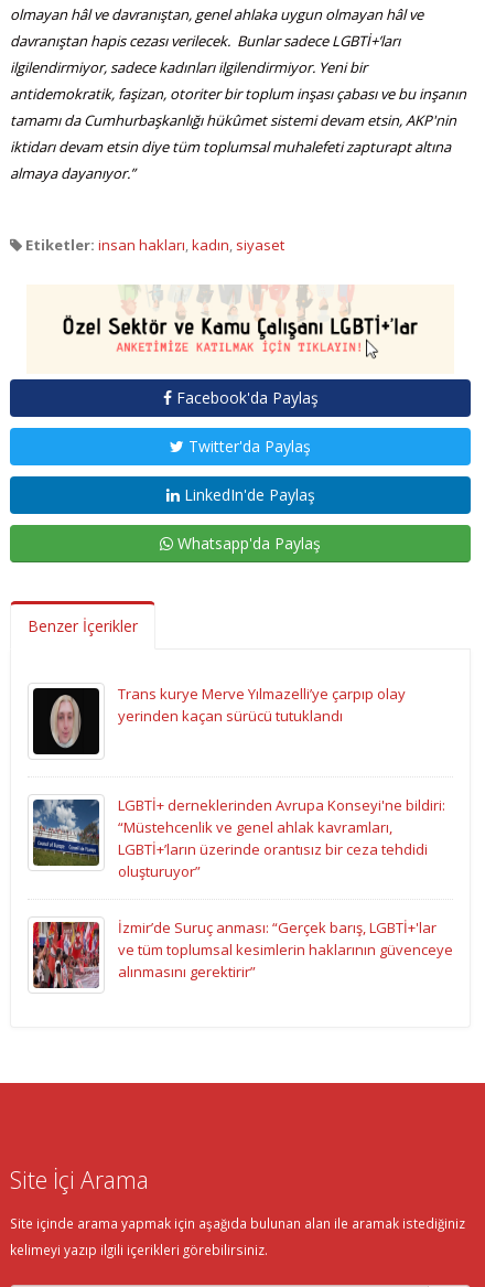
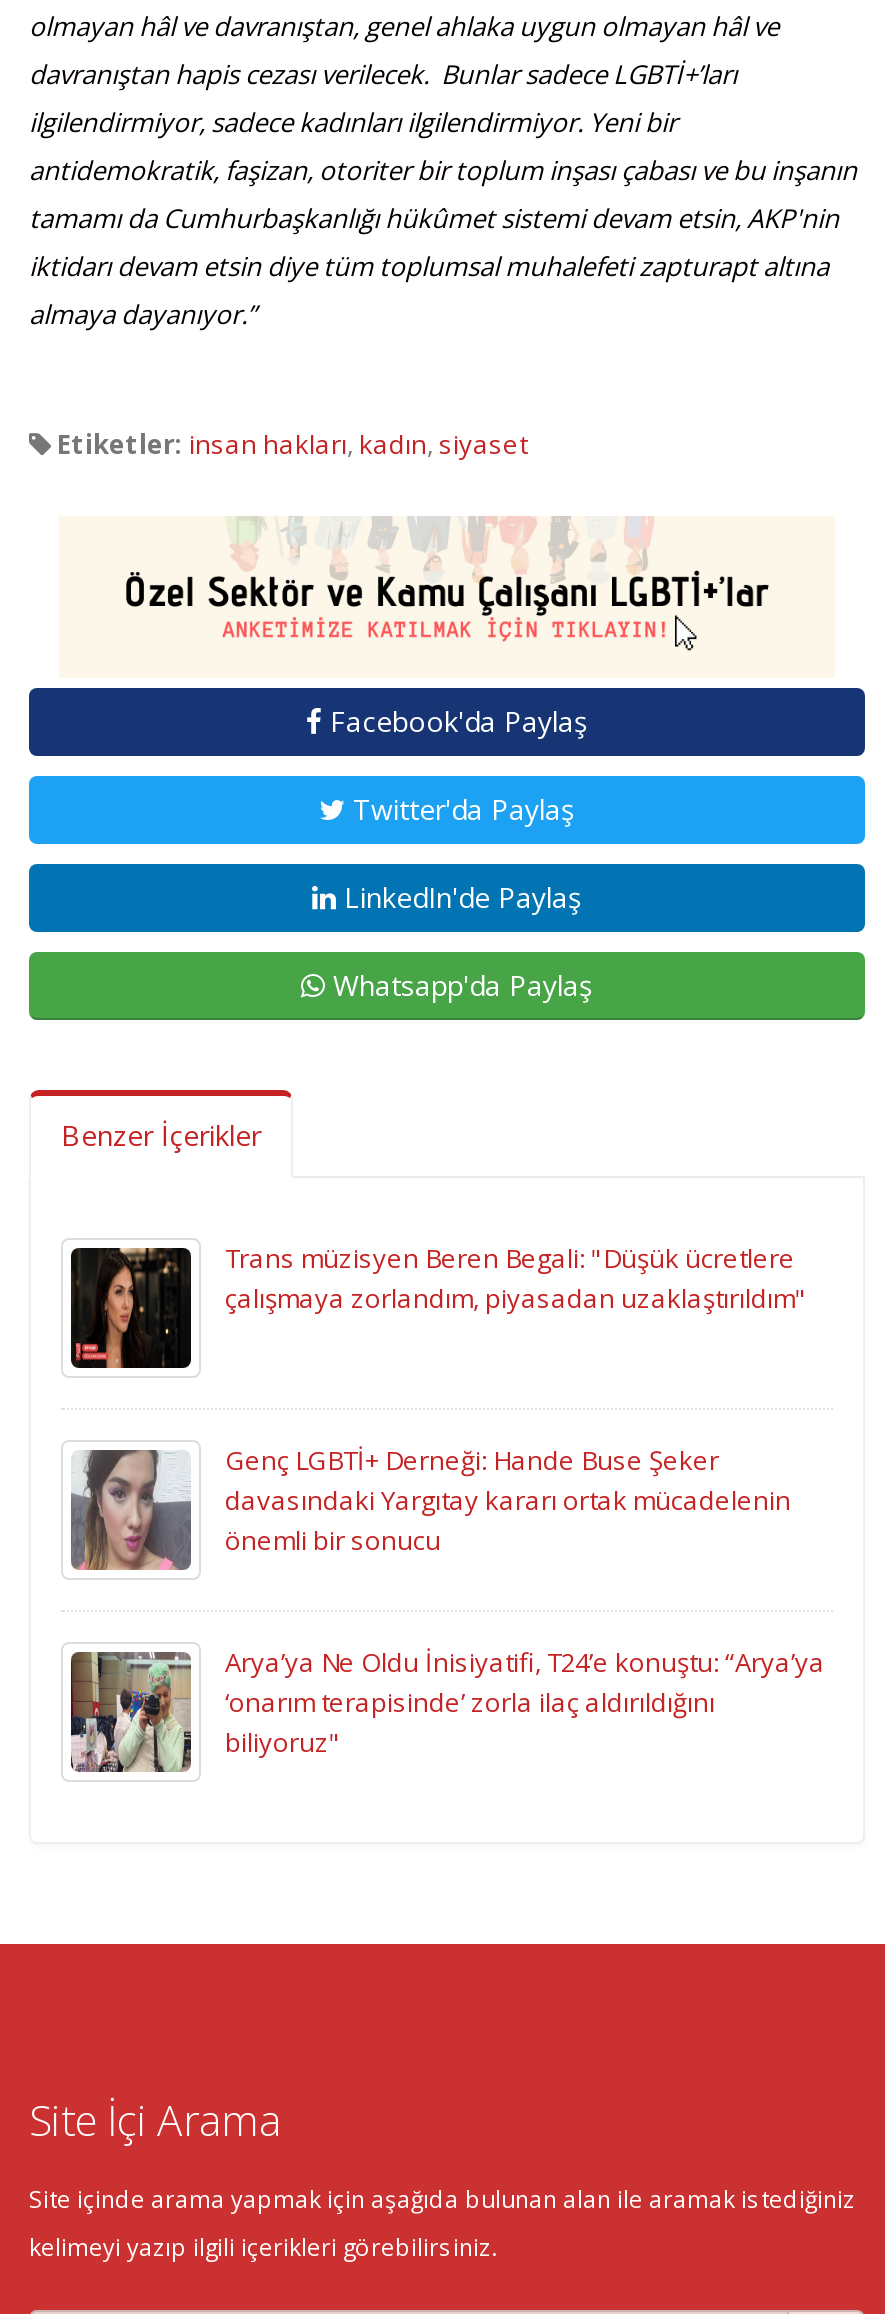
[50,684,406,755] [image] | Trans kurye Merve Yılmazelli’ye çarpıp olay | yerinden kaçan sürücü tutuklandı -> [73,1240,807,1370] [image] | Trans müzisyen Beren Begali: "Düşük ücretlere | çalışmaya zorlandım, piyasadan uzaklaştırıldım"
[32,795,445,881] [image] | LGBTİ+ derneklerinden Avrupa Konseyi'ne bildiri: | “Müstehcenlik ve genel ahlak kavramları, | LGBTİ+’ların üzerinde orantısız bir ceza tehdidi | oluşturuyor” -> [71,1442,791,1572] [image] | Genç LGBTİ+ Derneği: Hande Buse Şeker | davasındaki Yargıtay kararı ortak mücadelenin | önemli bir sonucu
[32,918,453,989] [image] | İzmir’de Suruç anması: “Gerçek barış, LGBTİ+'lar | ve tüm toplumsal kesimlerin haklarının güvenceye | alınmasını gerektirir” -> [69,1644,825,1772] [image] | Arya’ya Ne Oldu İnisiyatifi, T24’e konuştu: “Arya’ya | ‘onarım terapisinde’ zorla ilaç aldırıldığını | biliyoruz"

